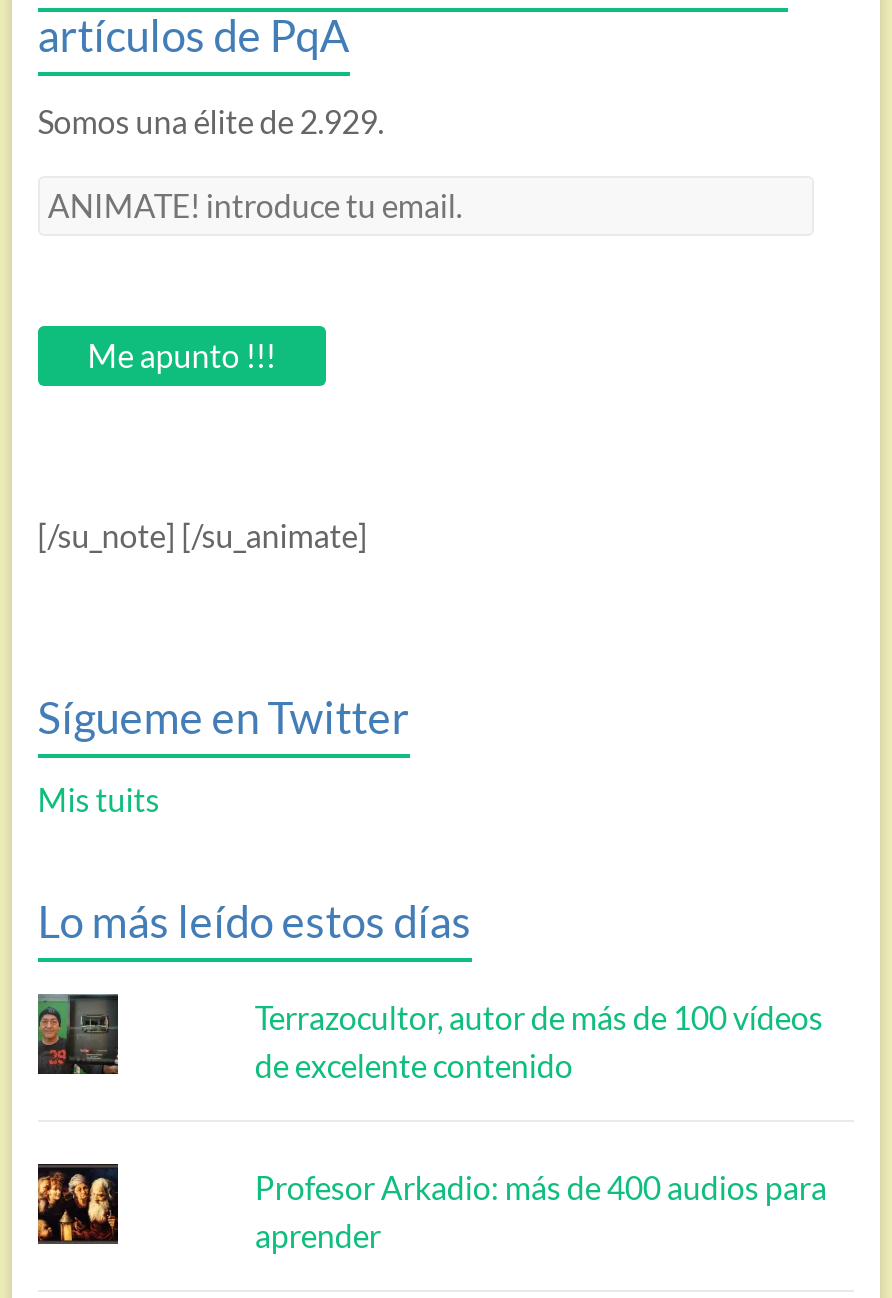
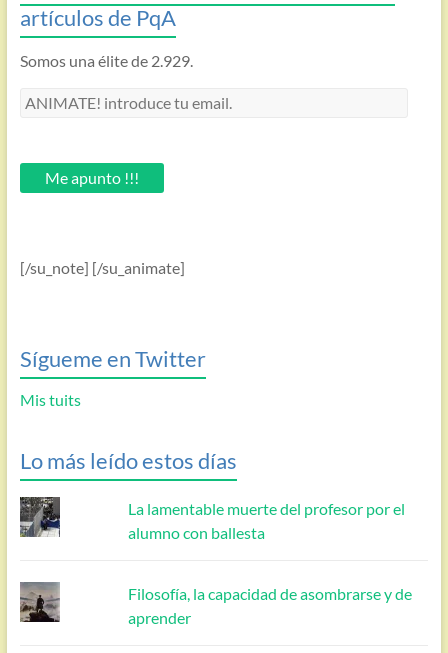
[38,994,118,1076] [image] -> [19,497,61,538] [image]
[255,998,823,1084] Terrazocultor, autor de más de 100 vídeos | de excelente contenido -> [128,499,405,542] La lamentable muerte del profesor por el | alumno con ballesta
[36,1162,120,1244] [image] -> [19,581,60,622] [image]
[255,1168,827,1206] Profesor Arkadio: más de 400 audios para -> [128,584,412,603] Filosofía, la capacidad de asombrarse y de

